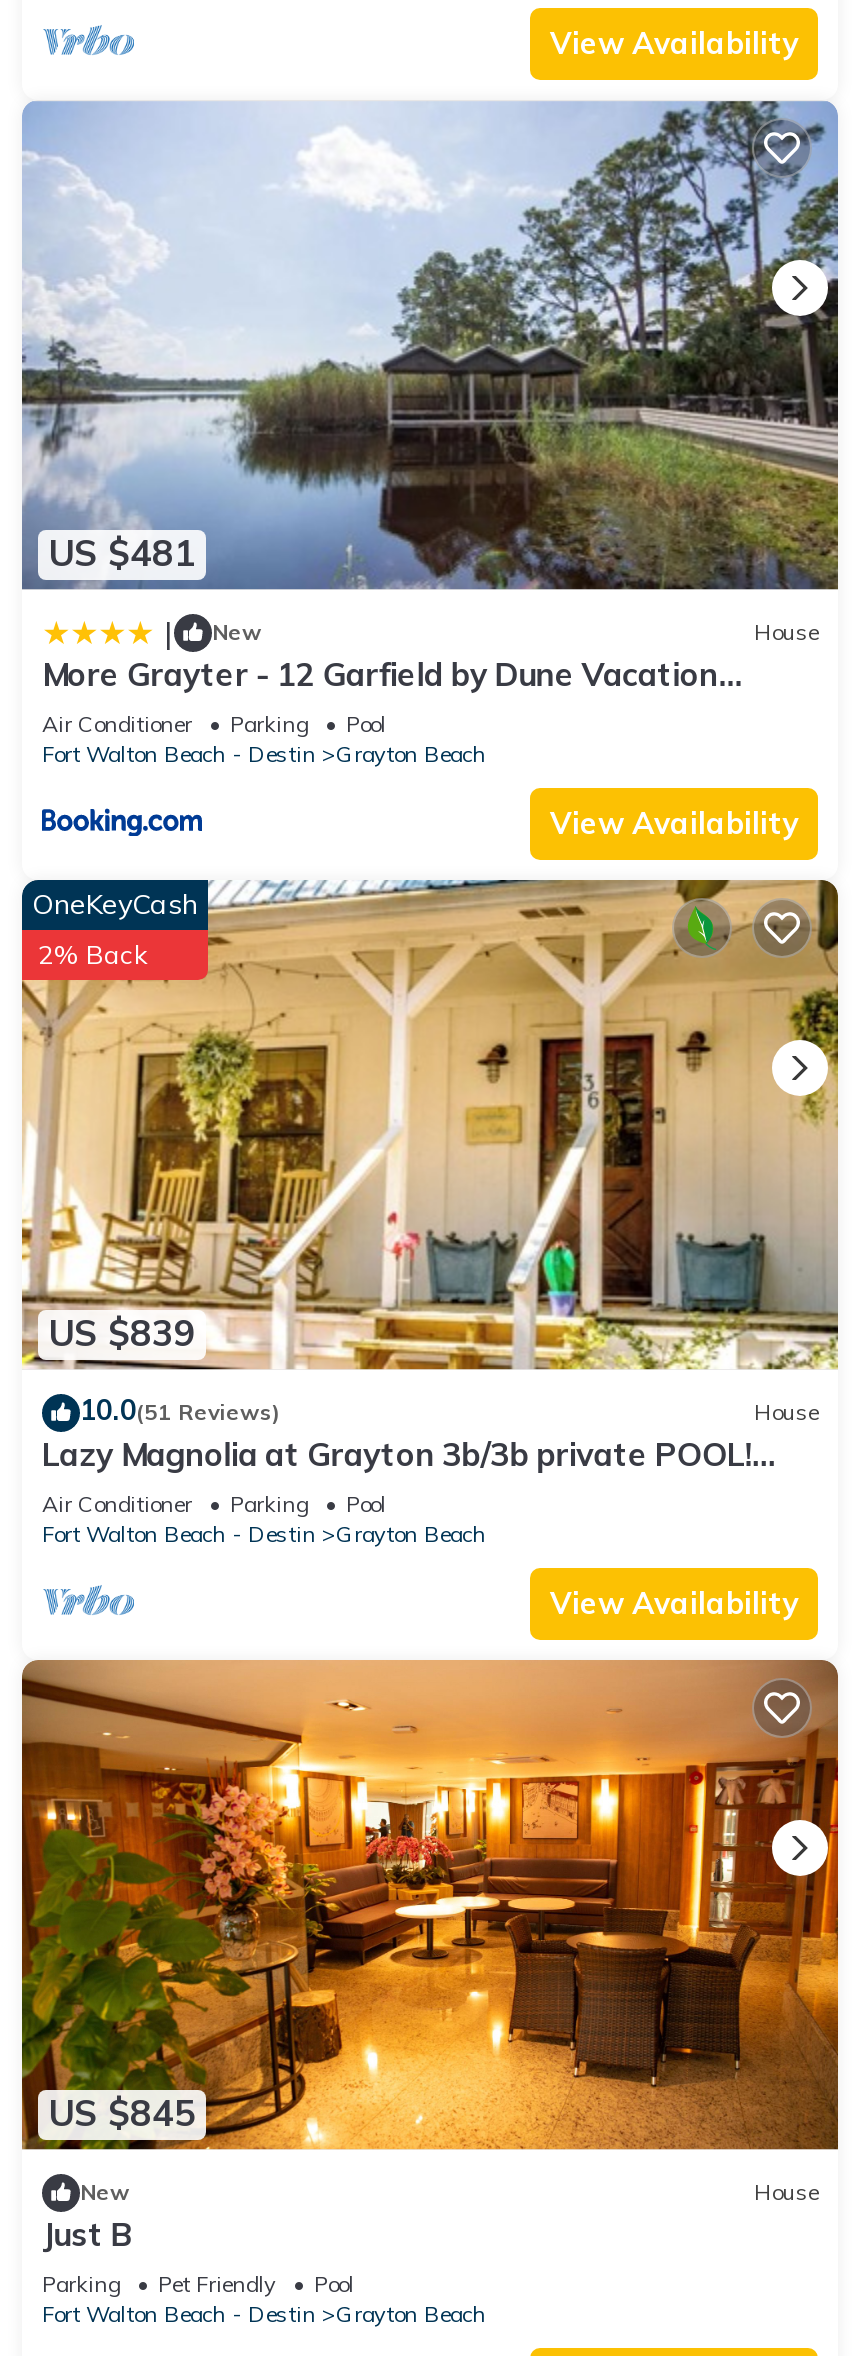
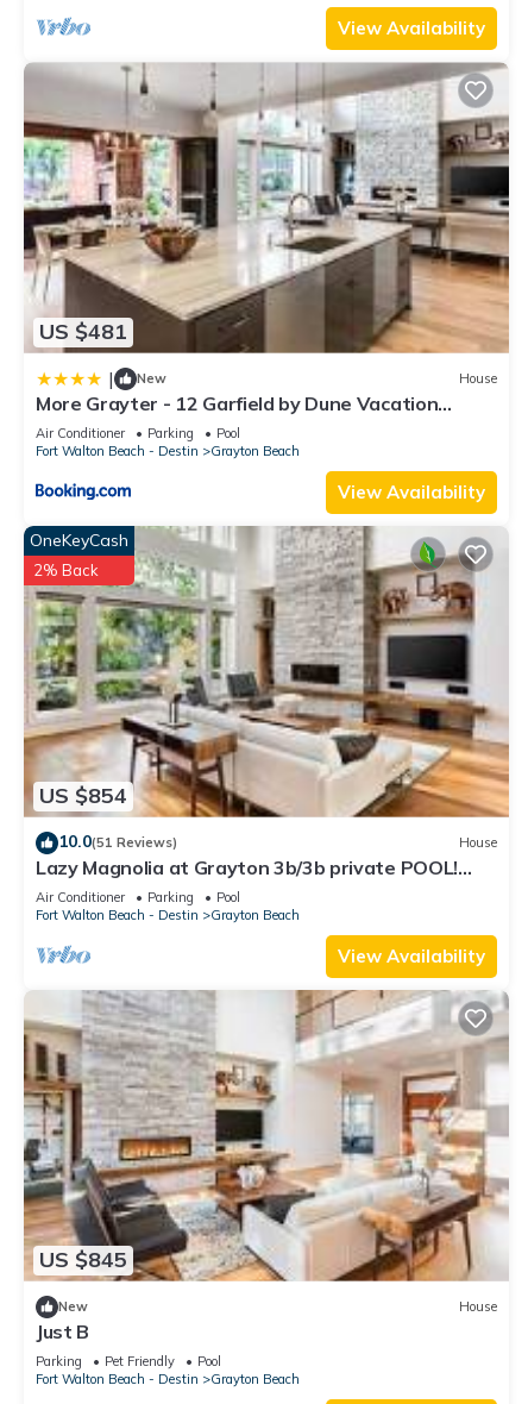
[22,102,840,592] [image] -> [23,62,510,353] [image]
[22,878,840,1370] [image] | US $839 -> [23,526,509,819] [image] | US $854
[20,1658,840,2152] [image] -> [23,990,509,1283] [image]

